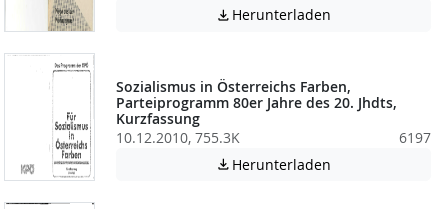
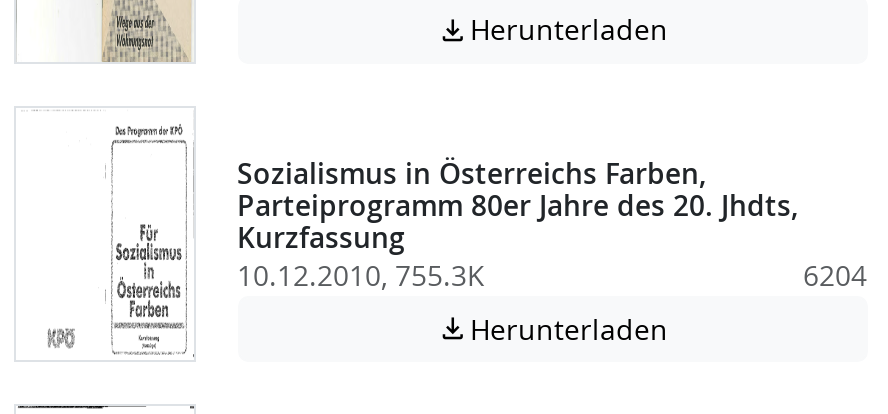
[398,128,430,147] 6197 -> [803,255,867,293] 6204

